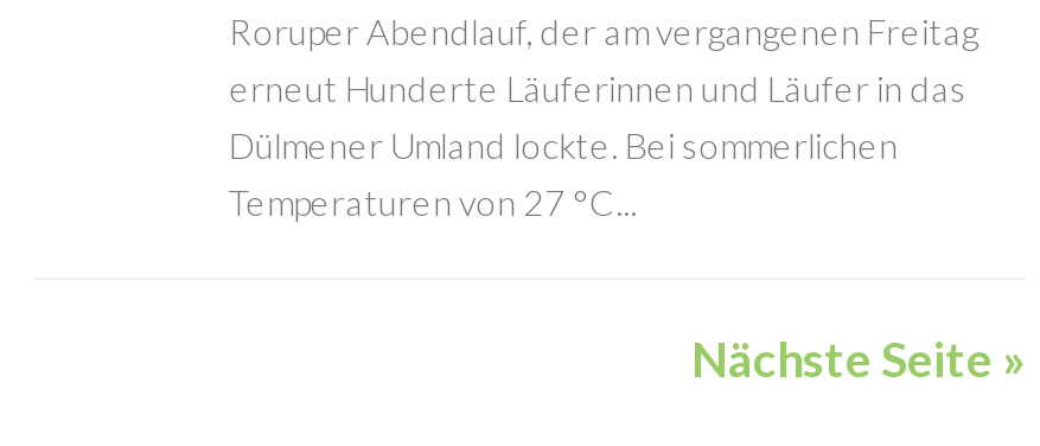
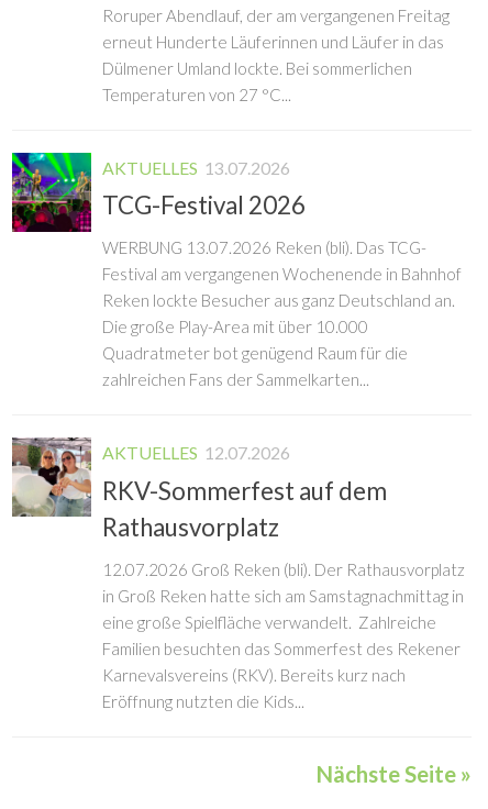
none -> [11,152,462,389] [image] | AKTUELLES 13.07.2026 | TCG-Festival 2026 | WERBUNG 13.07.2026 Reken (bli). Das TCG- | Festival am vergangenen Wochenende in Bahnhof | Reken lockte Besucher aus ganz Deutschland an. | Die große Play-Area mit über 10.000 | Quadratmeter bot genügend Raum für die | zahlreichen Fans der Sammelkarten...
none -> [11,436,465,711] [image] | AKTUELLES 12.07.2026 | RKV-Sommerfest auf dem | Rathausvorplatz | 12.07.2026 Groß Reken (bli). Der Rathausvorplatz | in Groß Reken hatte sich am Samstagnachmittag in | eine große Spielfläche verwandelt. Zahlreiche | Familien besuchten das Sommerfest des Rekener | Karnevalsvereins (RKV). Bereits kurz nach | Eröffnung nutzten die Kids...

